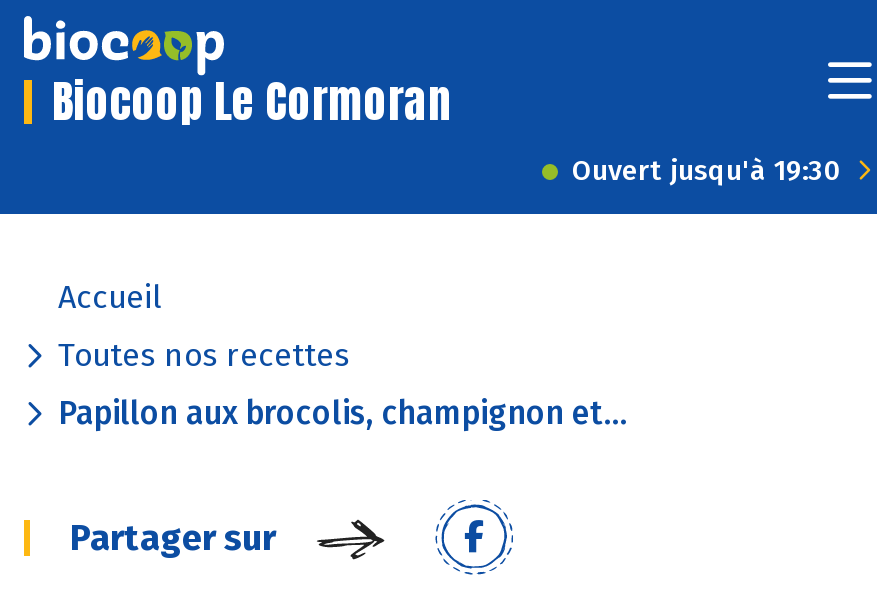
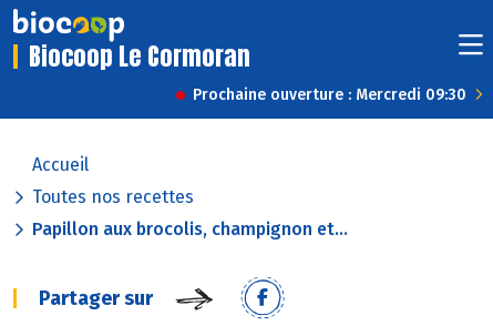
[572,154,842,188] Ouvert jusqu'à 19:30 -> [193,85,466,104] Prochaine ouverture : Mercredi 09:30

